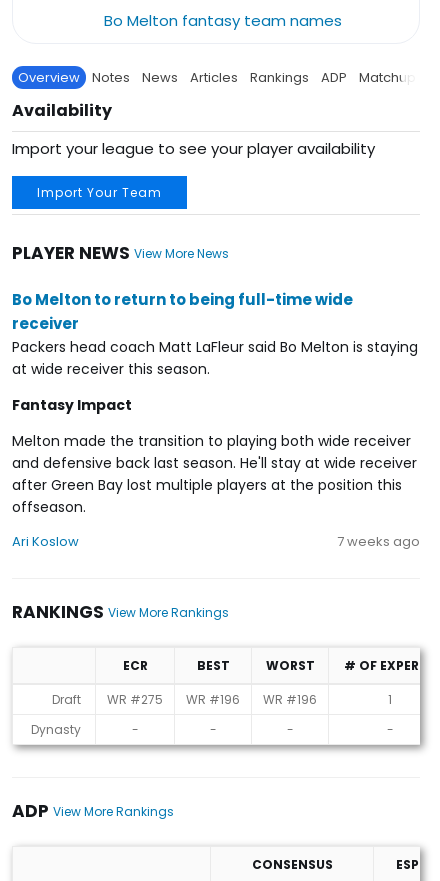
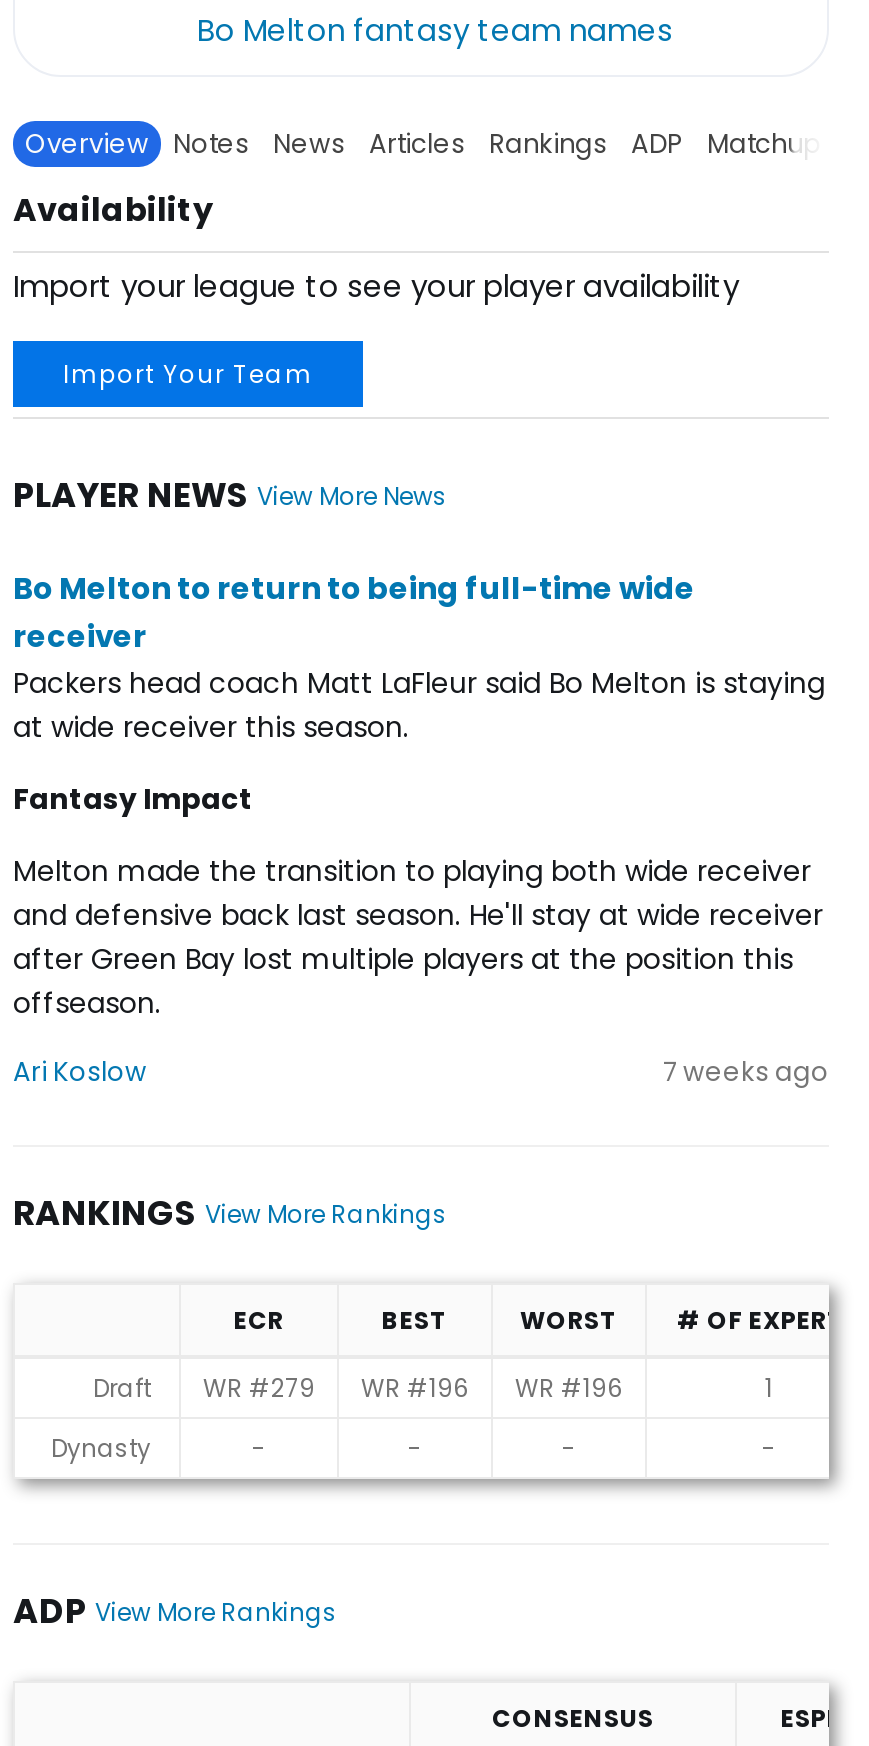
[107,691,163,708] WR #275 -> [203,1372,315,1406] WR #279

